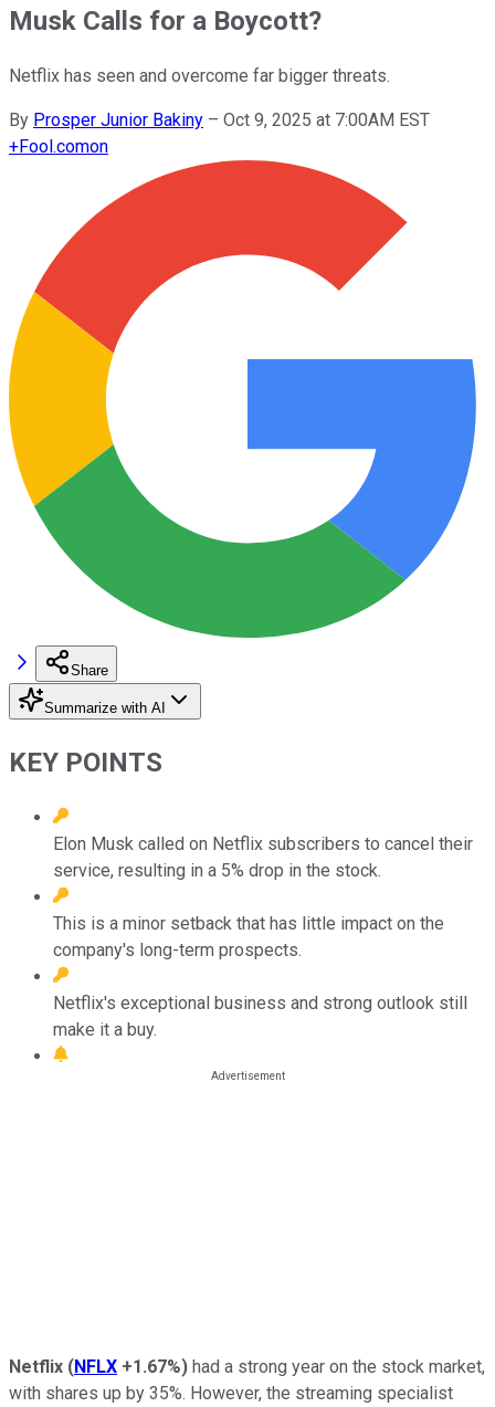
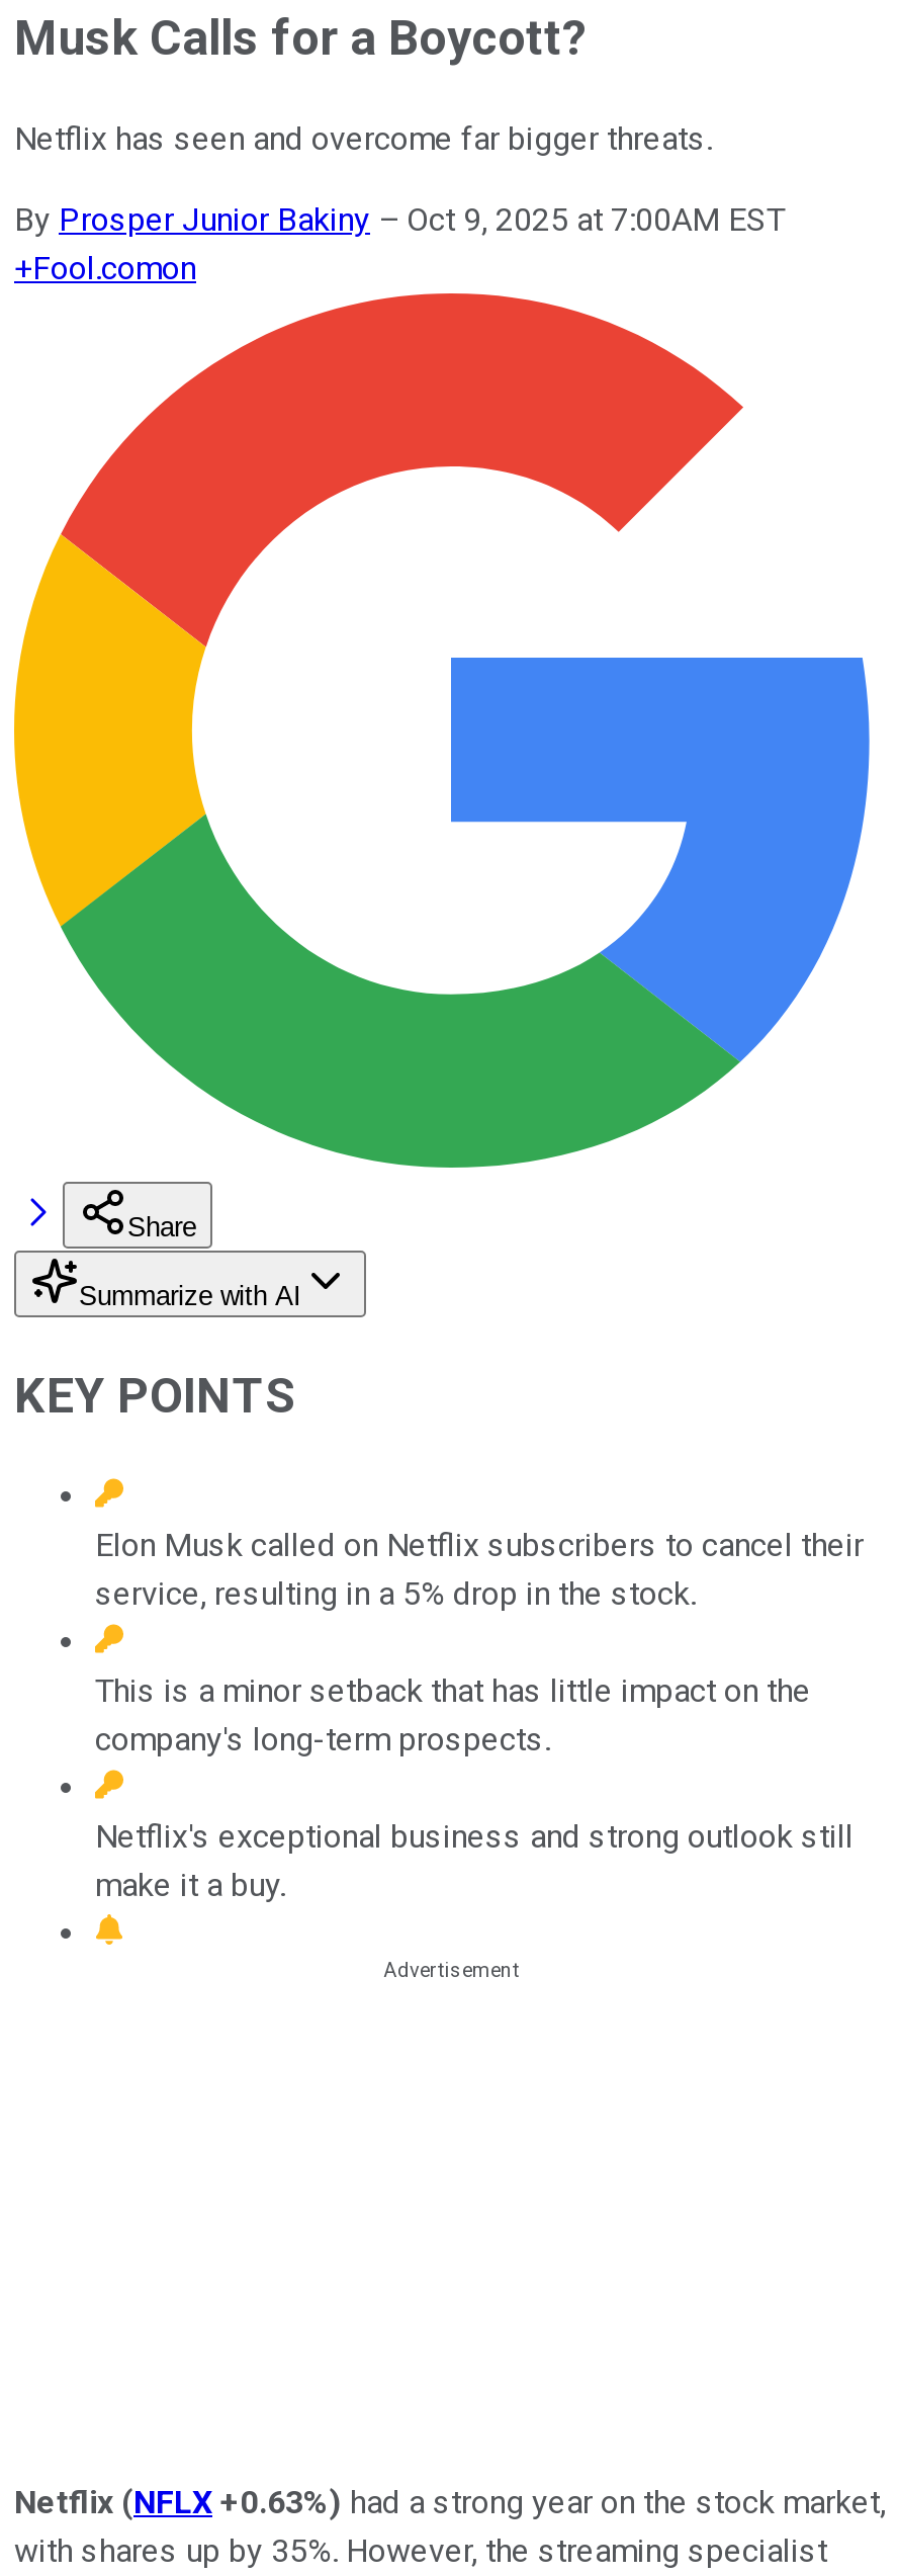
[9,1356,485,1377] Netflix (NFLX +1.67%) had a strong year on the stock market, -> [14,2482,886,2521] Netflix (NFLX +0.63%) had a strong year on the stock market,

